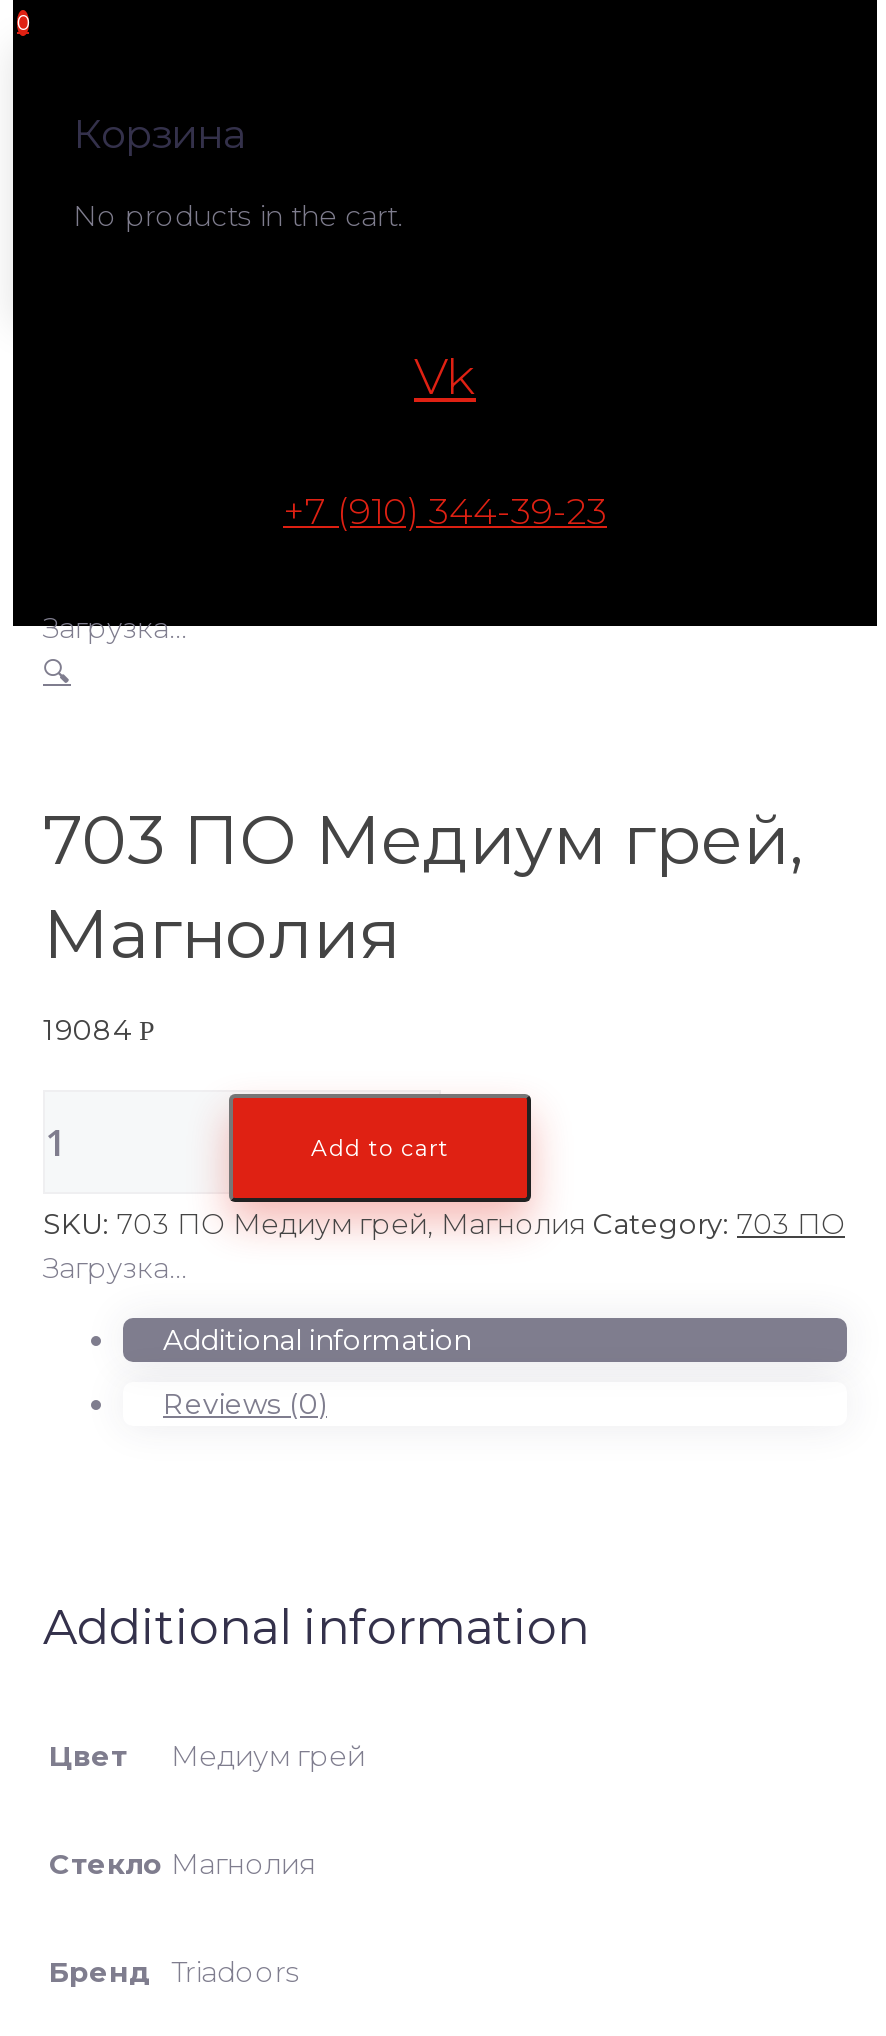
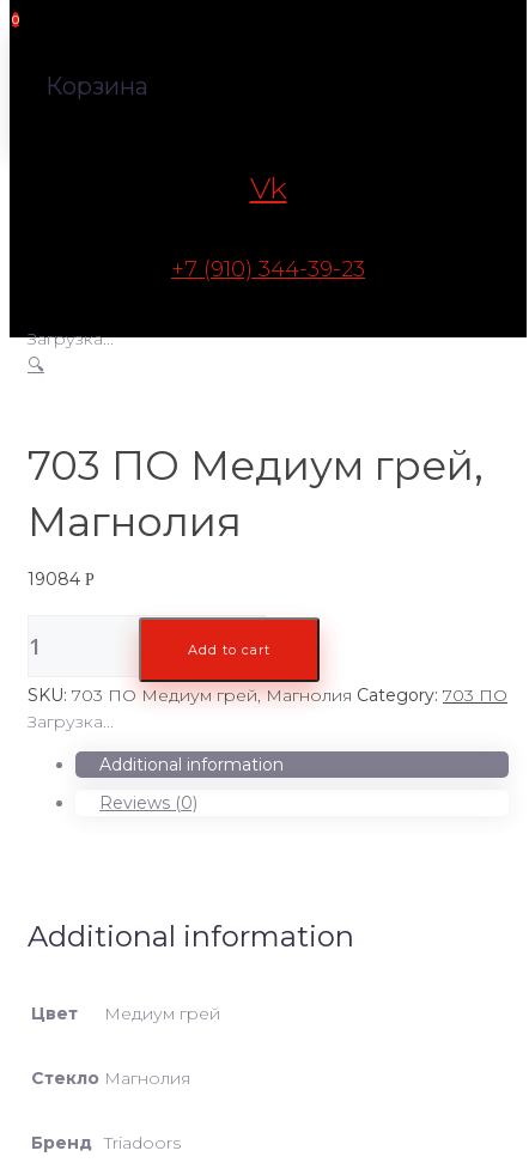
[73,198,403,234] No products in the cart. -> none

